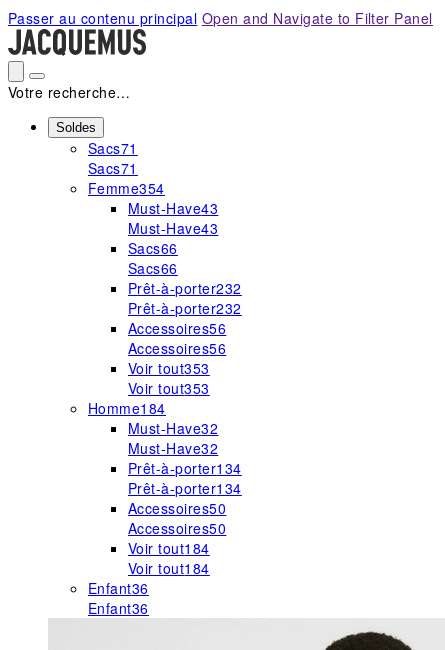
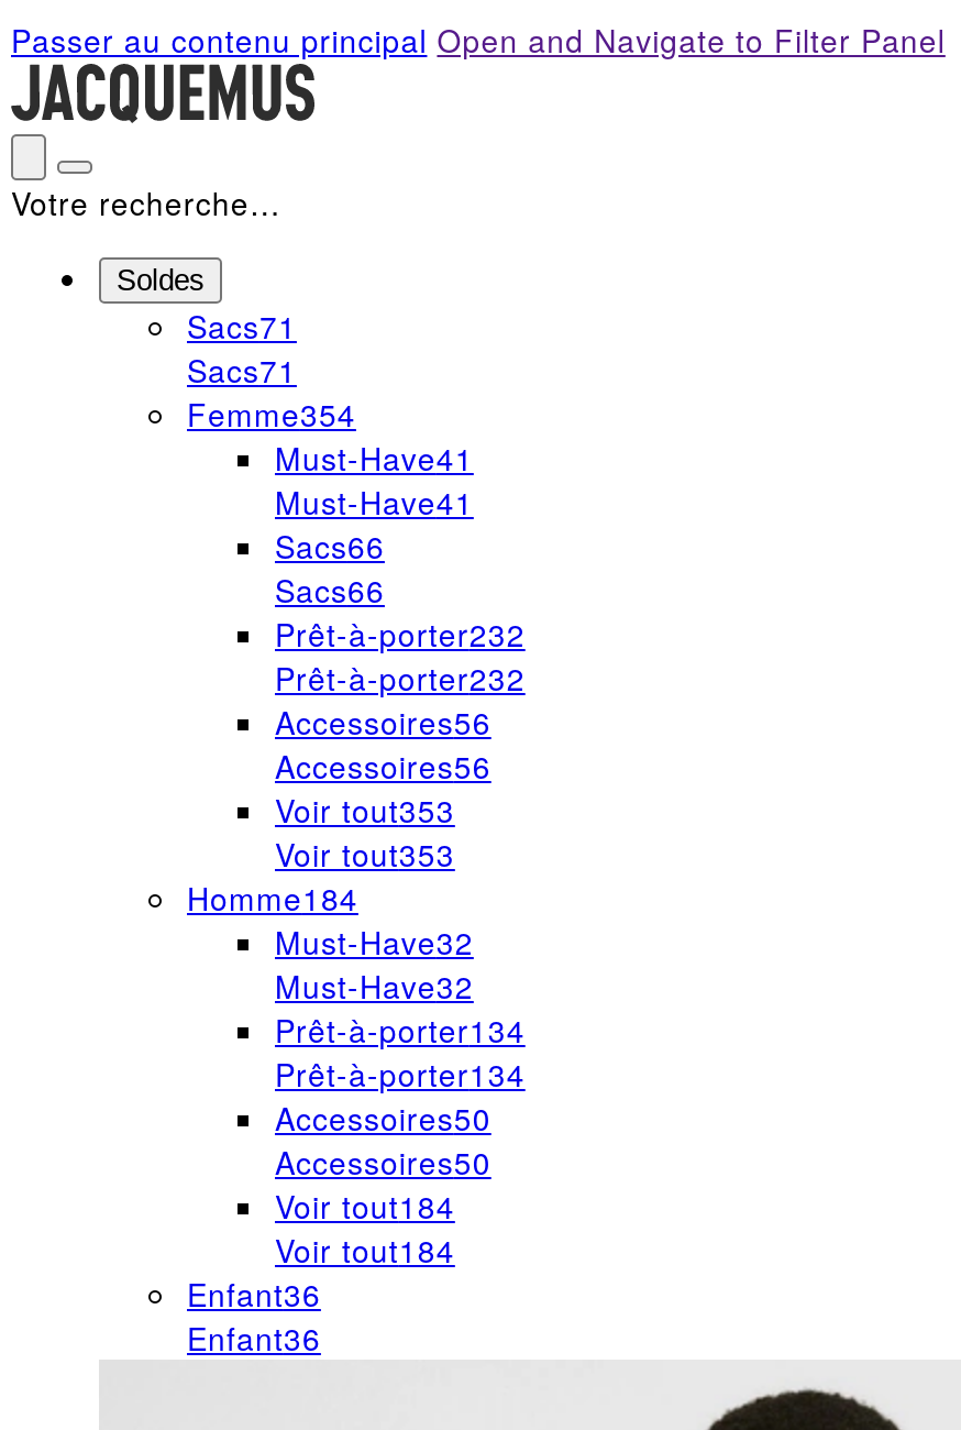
[128,198,218,218] Must-Have43 -> [275,436,474,480] Must-Have41
[128,218,218,238] Must-Have43 -> [275,480,474,524] Must-Have41

